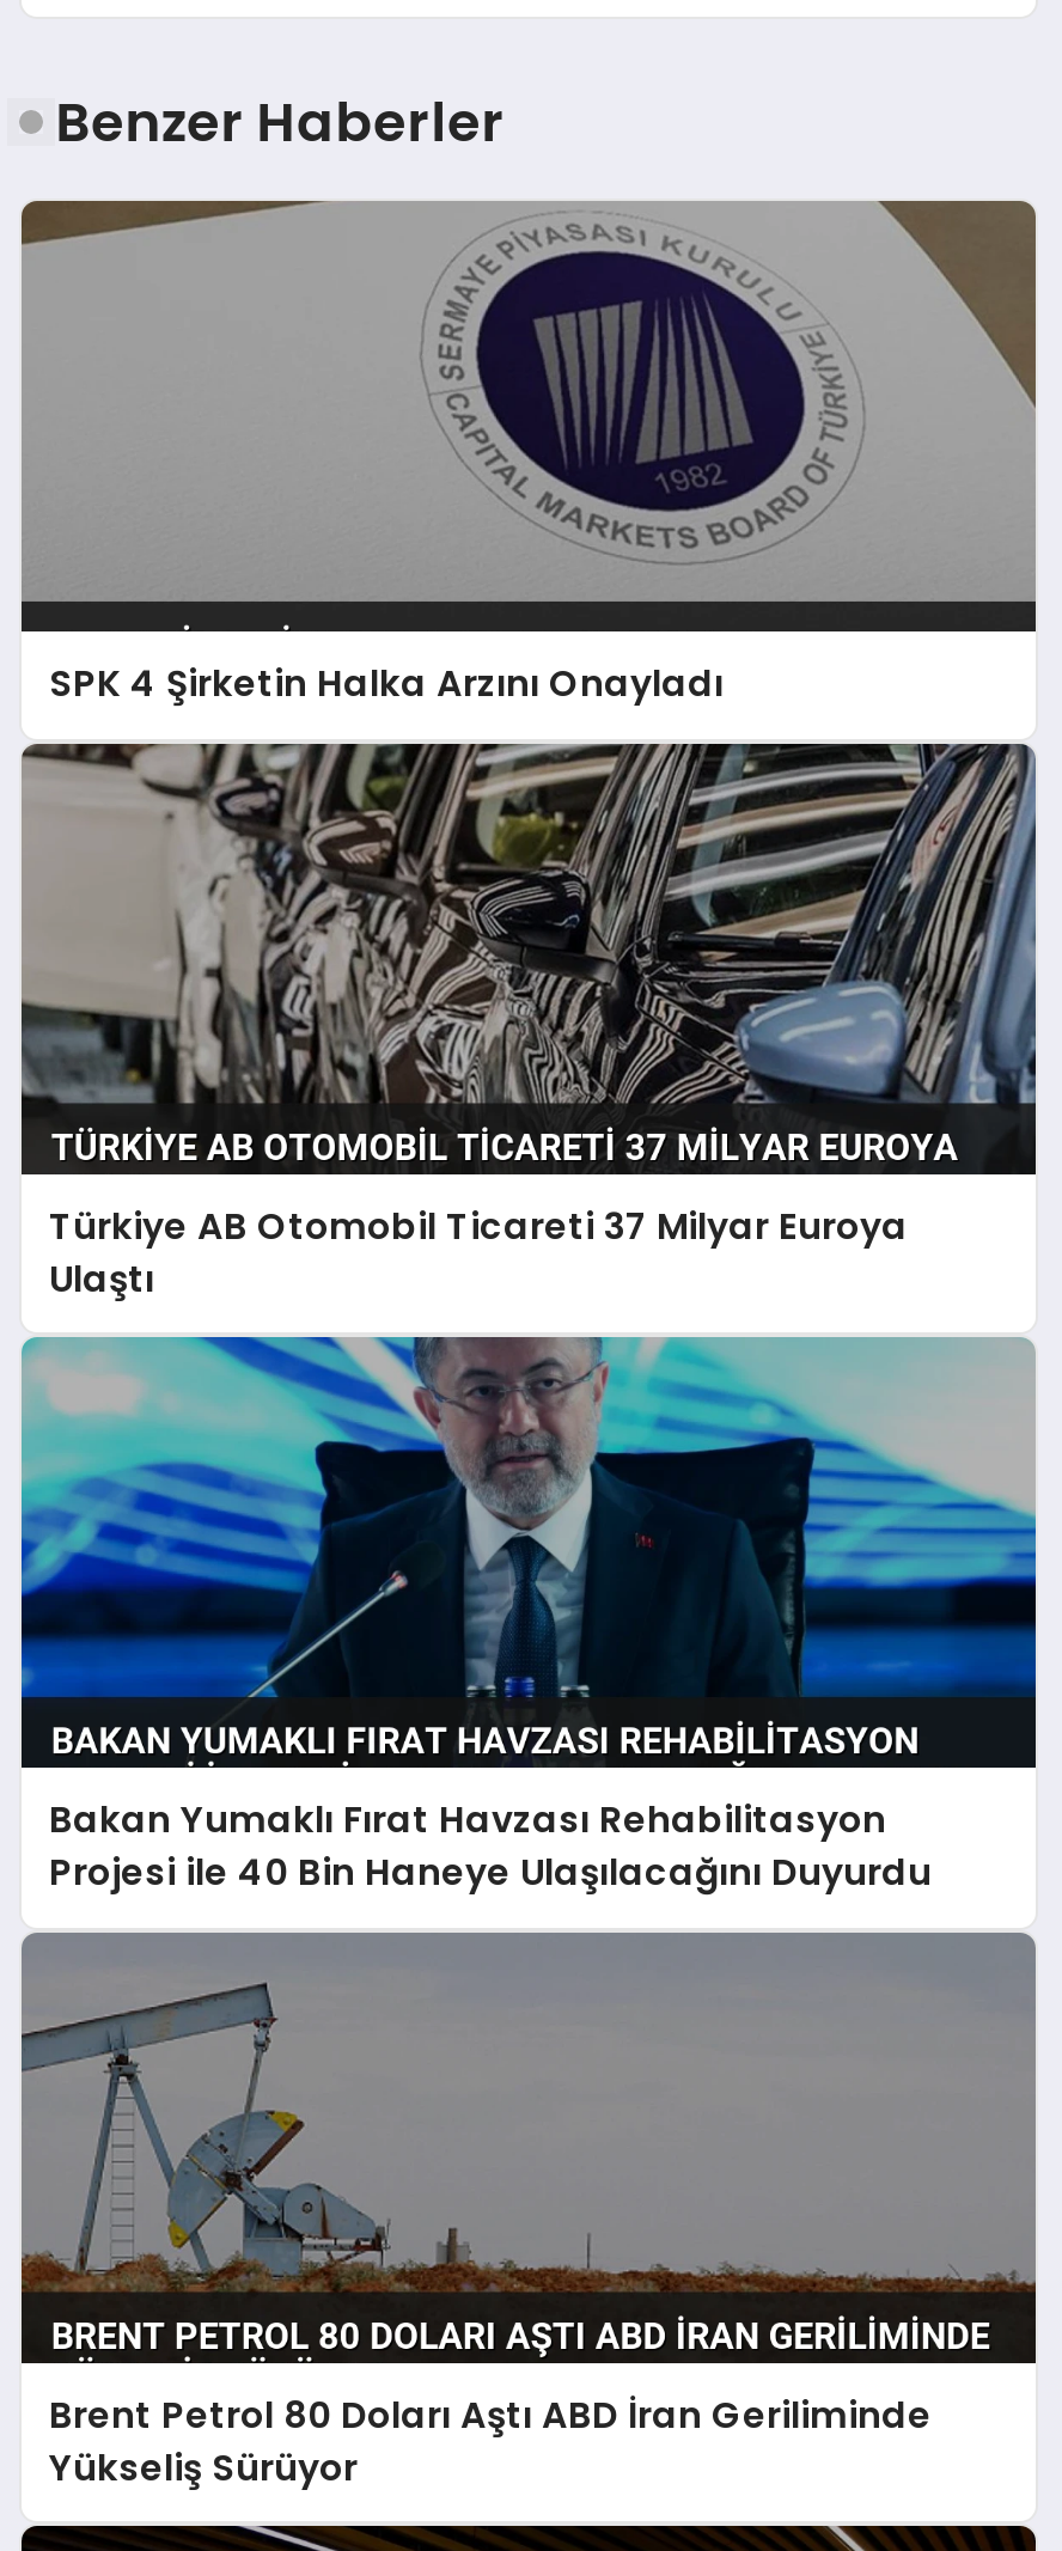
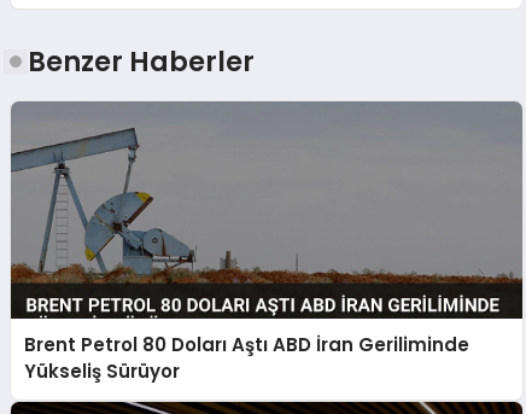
[22,201,1036,709] [image] | SPK 4 Şirketin Halka Arzını Onayladı -> none
[19,739,1038,1303] [image] | Türkiye AB Otomobil Ticareti 37 Milyar Euroya | Ulaştı -> none
[19,1332,1038,1898] [image] | Bakan Yumaklı Fırat Havzası Rehabilitasyon | Projesi ile 40 Bin Haneye Ulaşılacağını Duyurdu -> none

